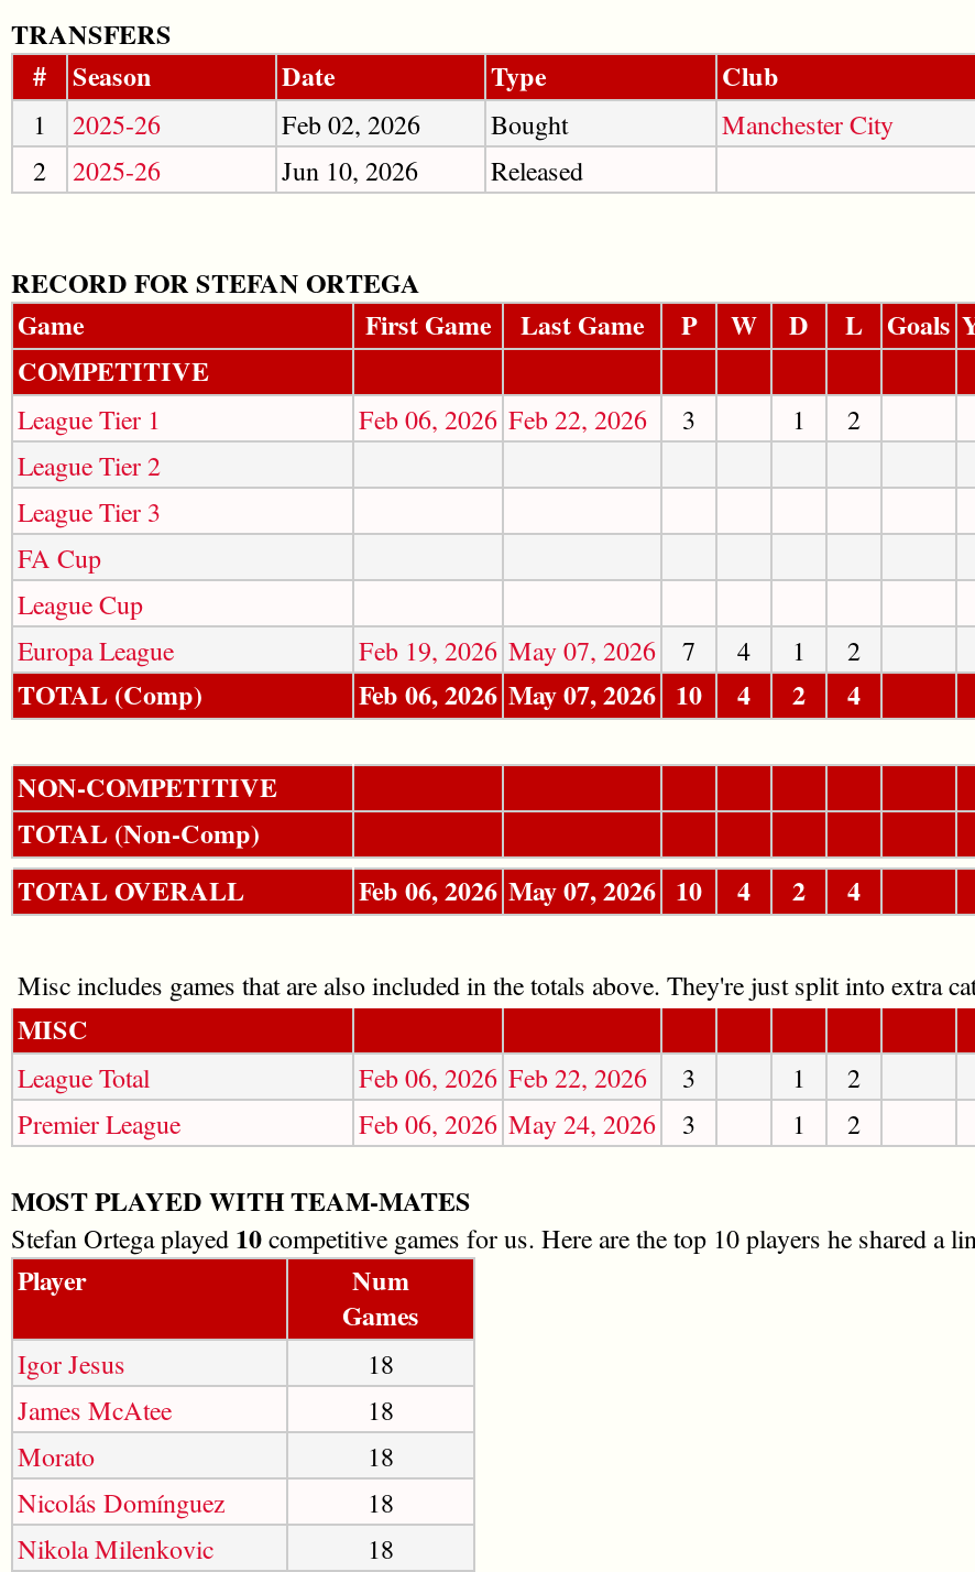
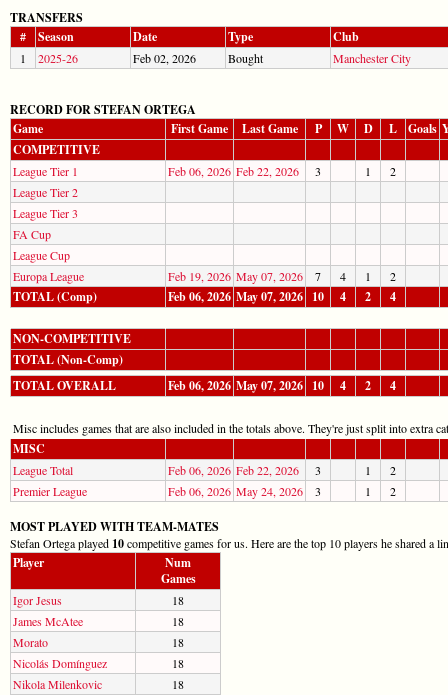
[33,151,583,187] 2 | 2025-26 | Jun 10, 2026 | Released -> none

